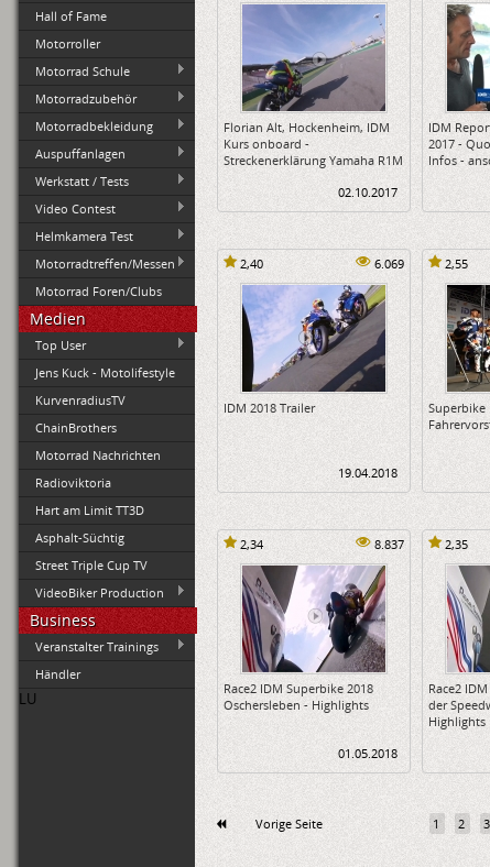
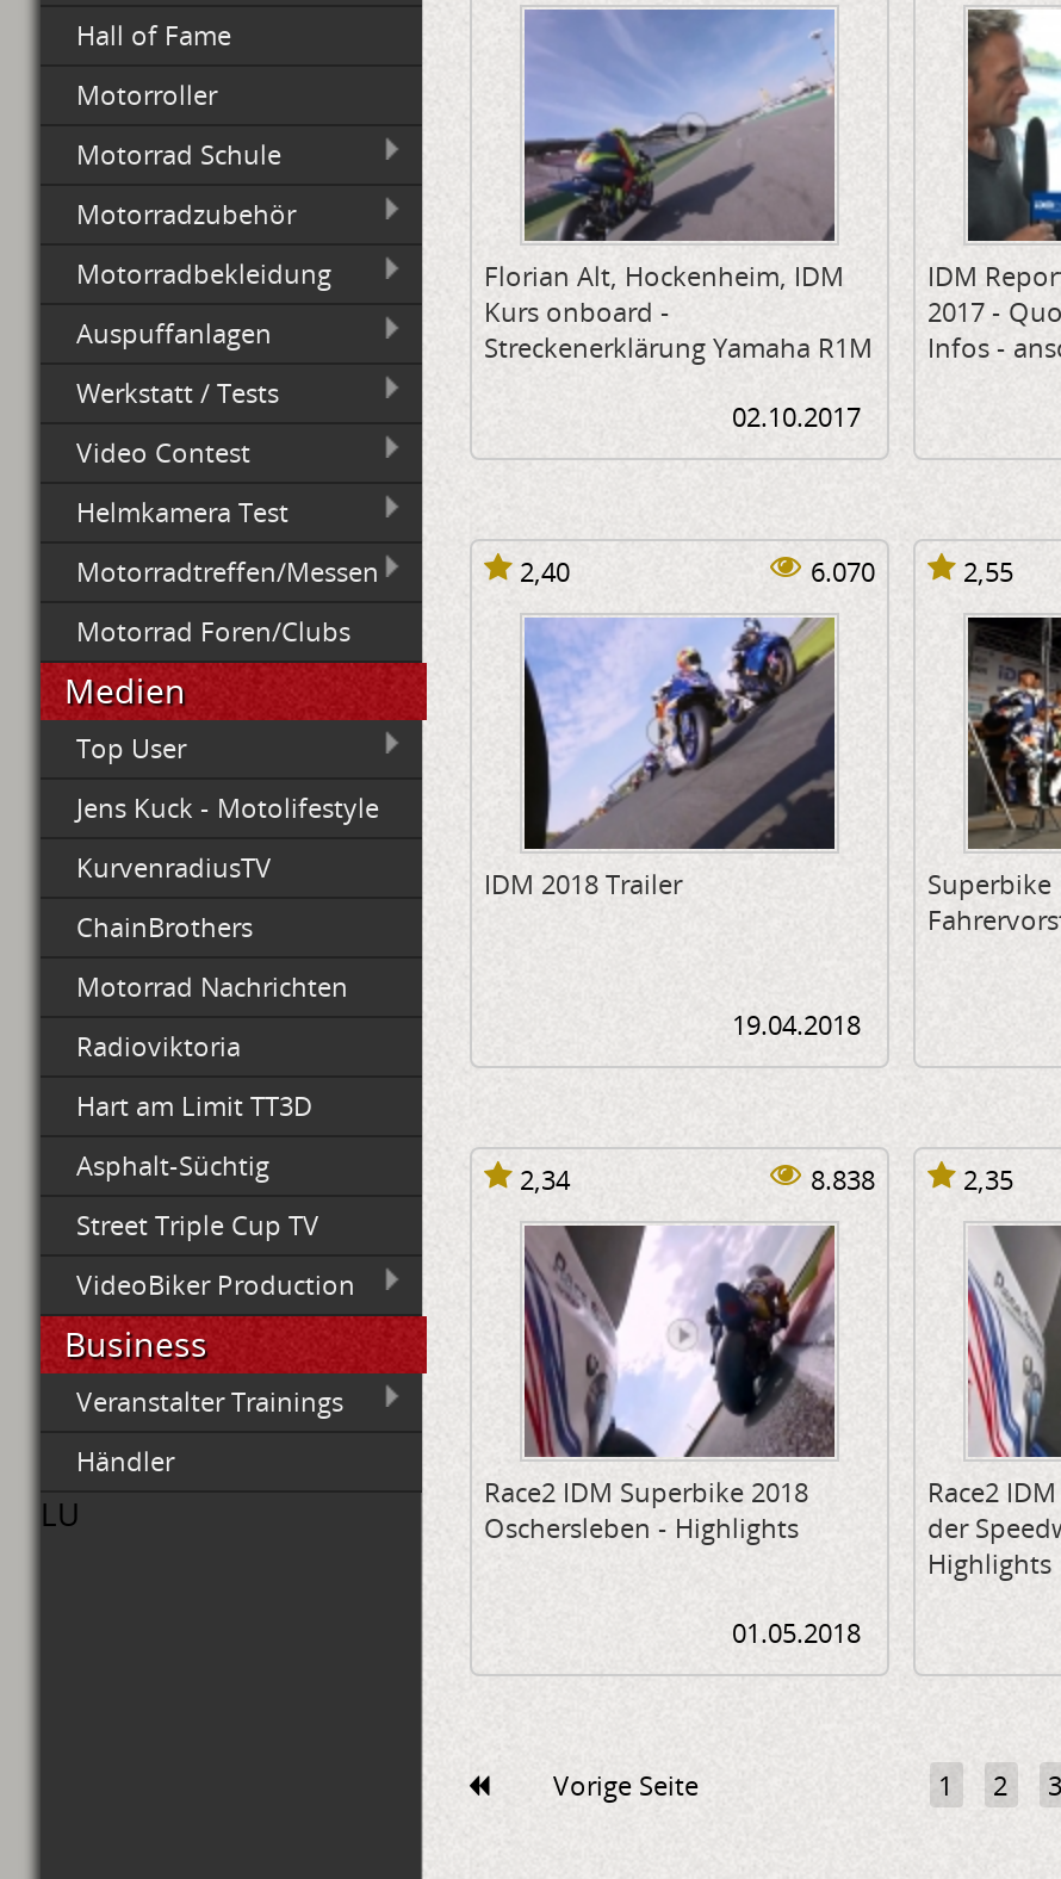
[371,255,404,272] 6.069 -> [803,553,875,589] 6.070
[371,536,404,552] 8.837 -> [803,1161,875,1197] 8.838

